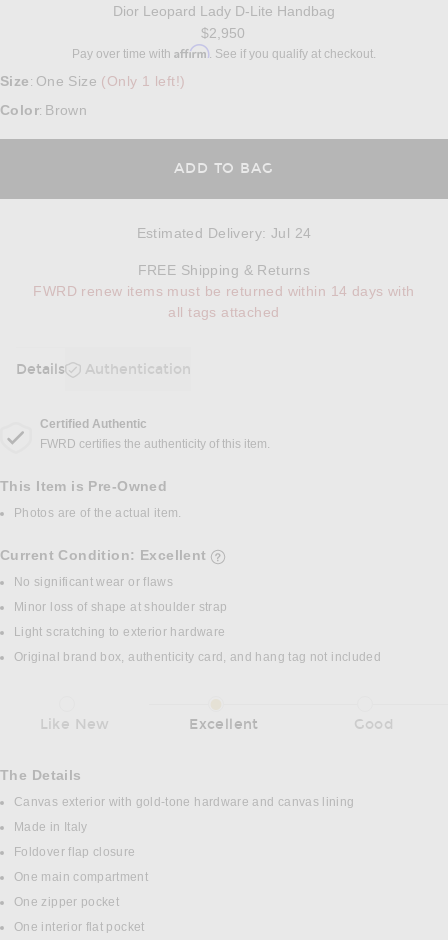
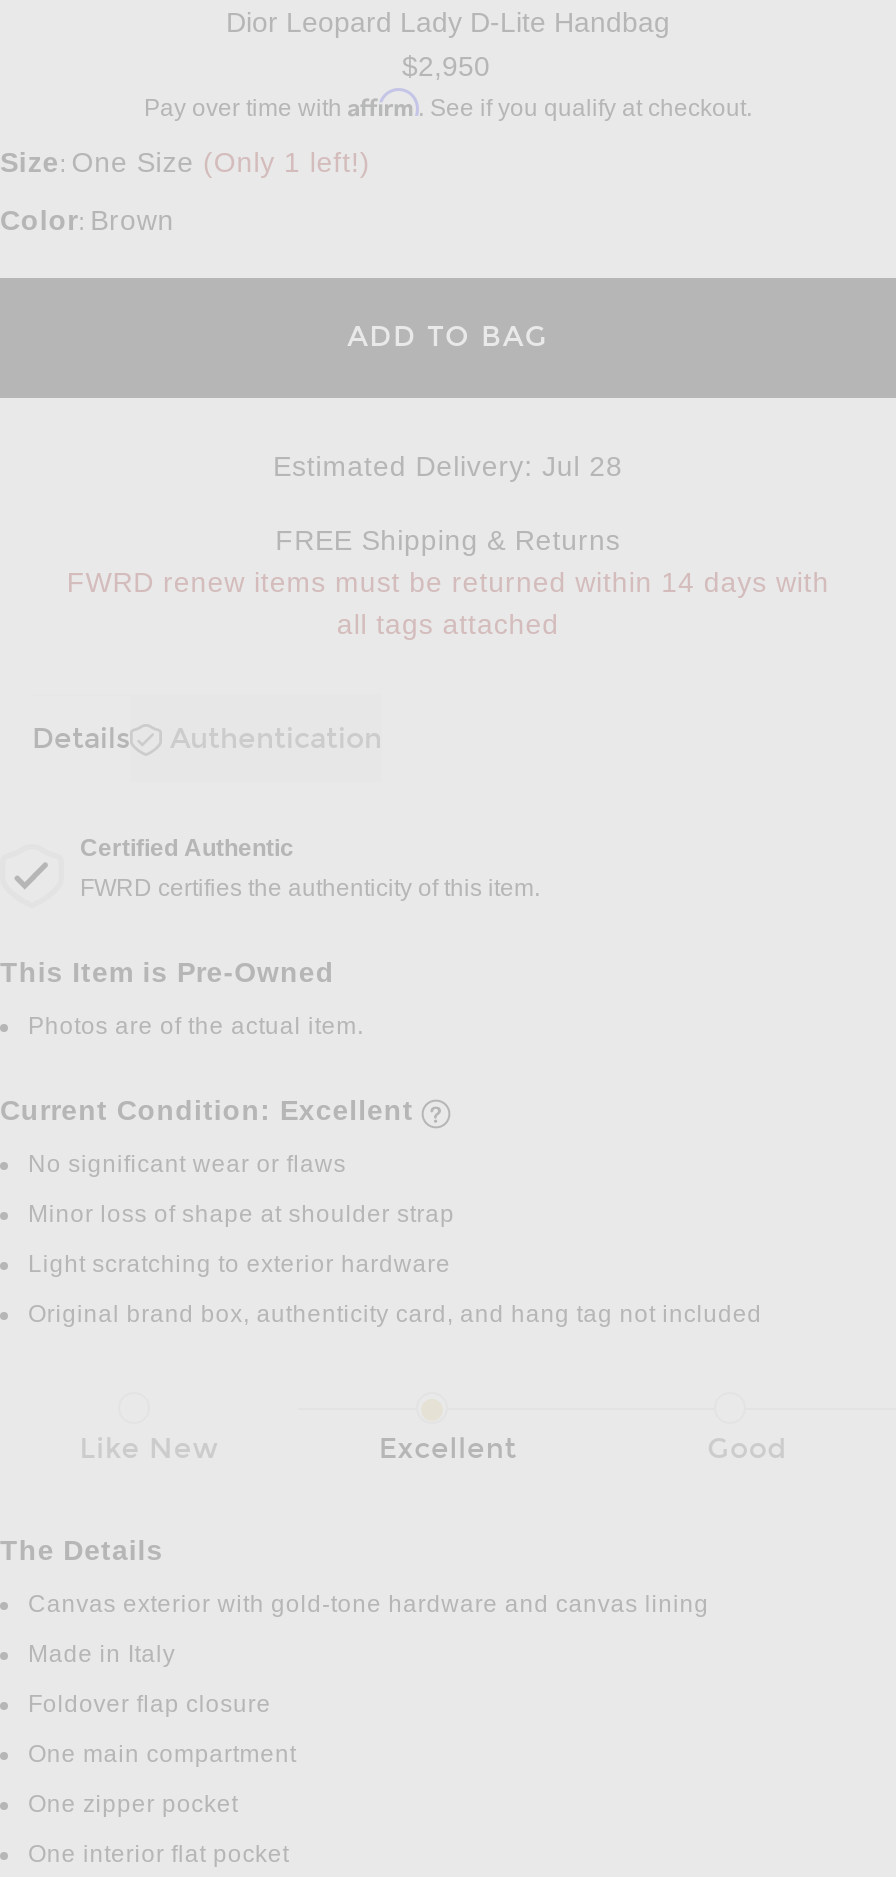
[136,225,311,241] Estimated Delivery: Jul 24 -> [273,451,623,483] Estimated Delivery: Jul 28

